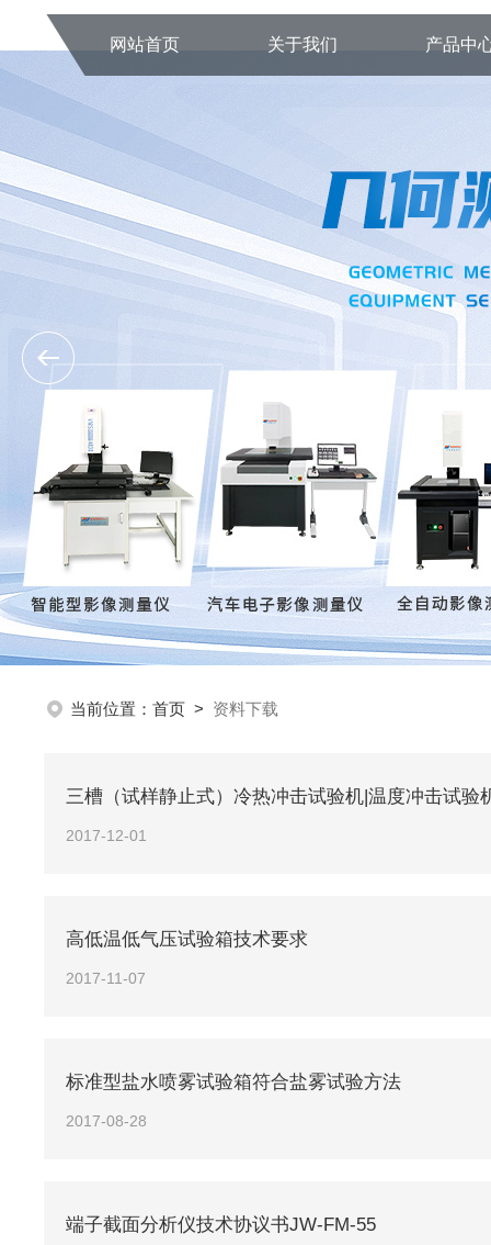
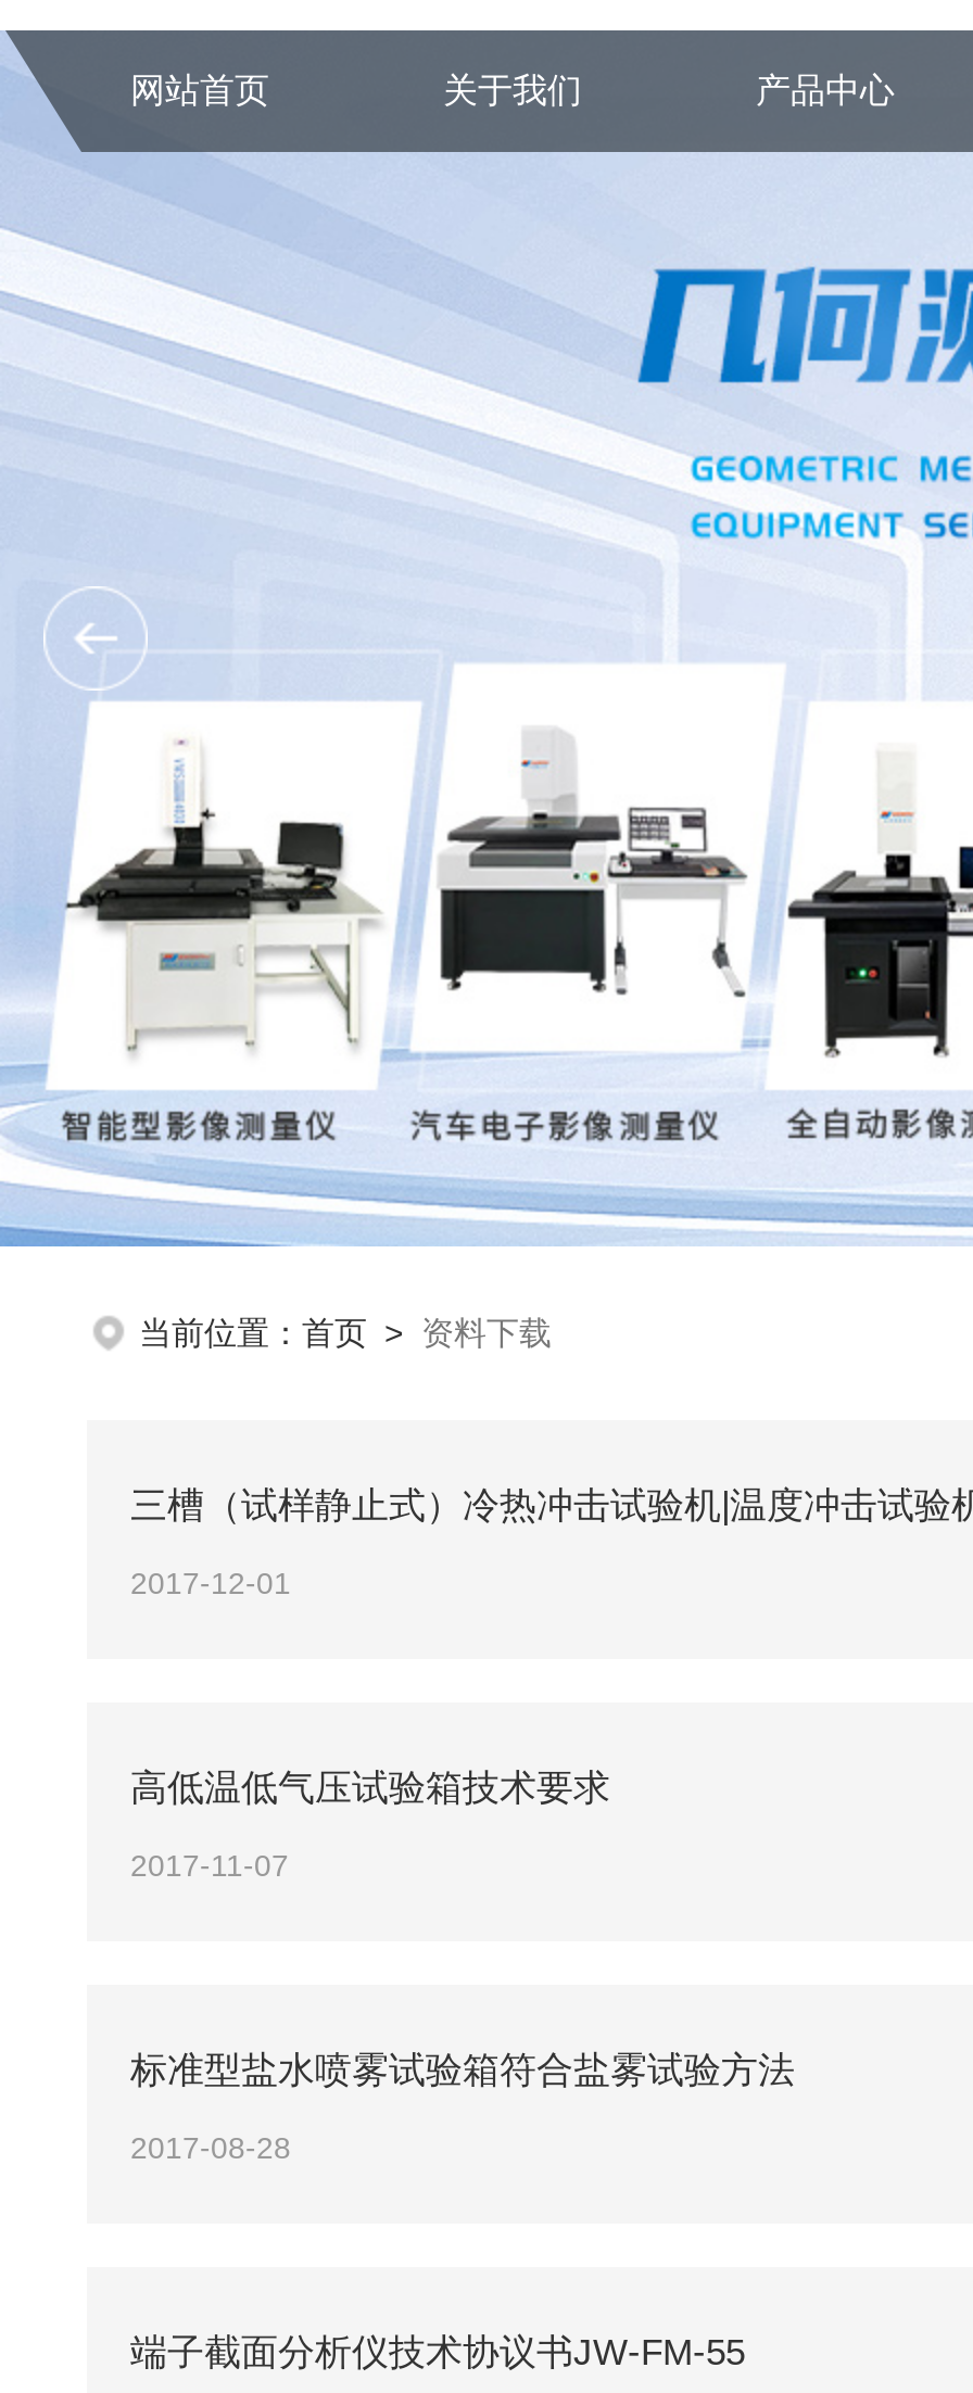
[3,14,78,76] [image] -> [7,28,165,154] [image]

